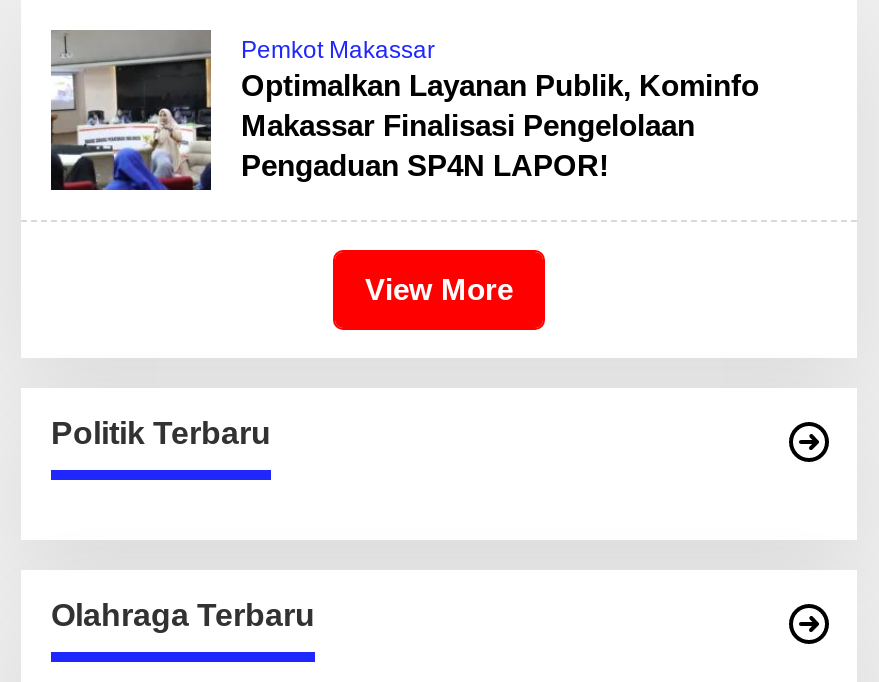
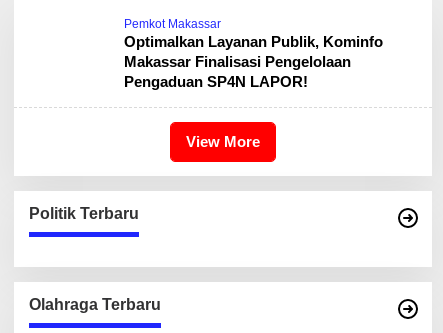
[49,28,213,192] [image] -> none

